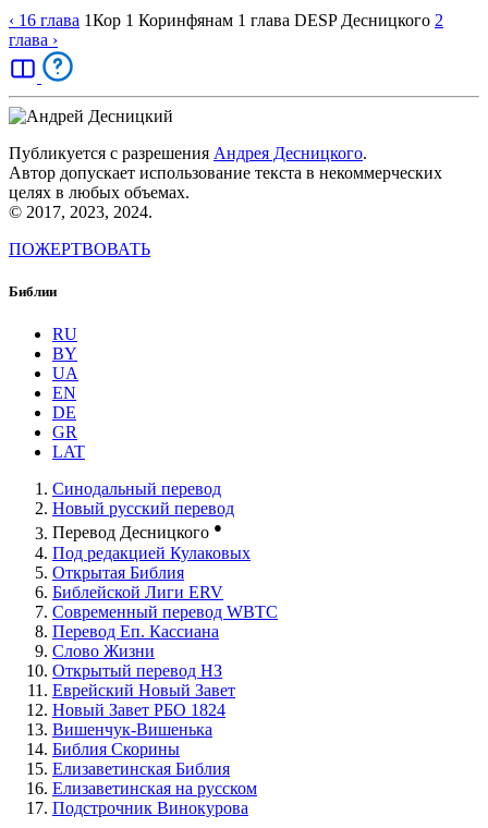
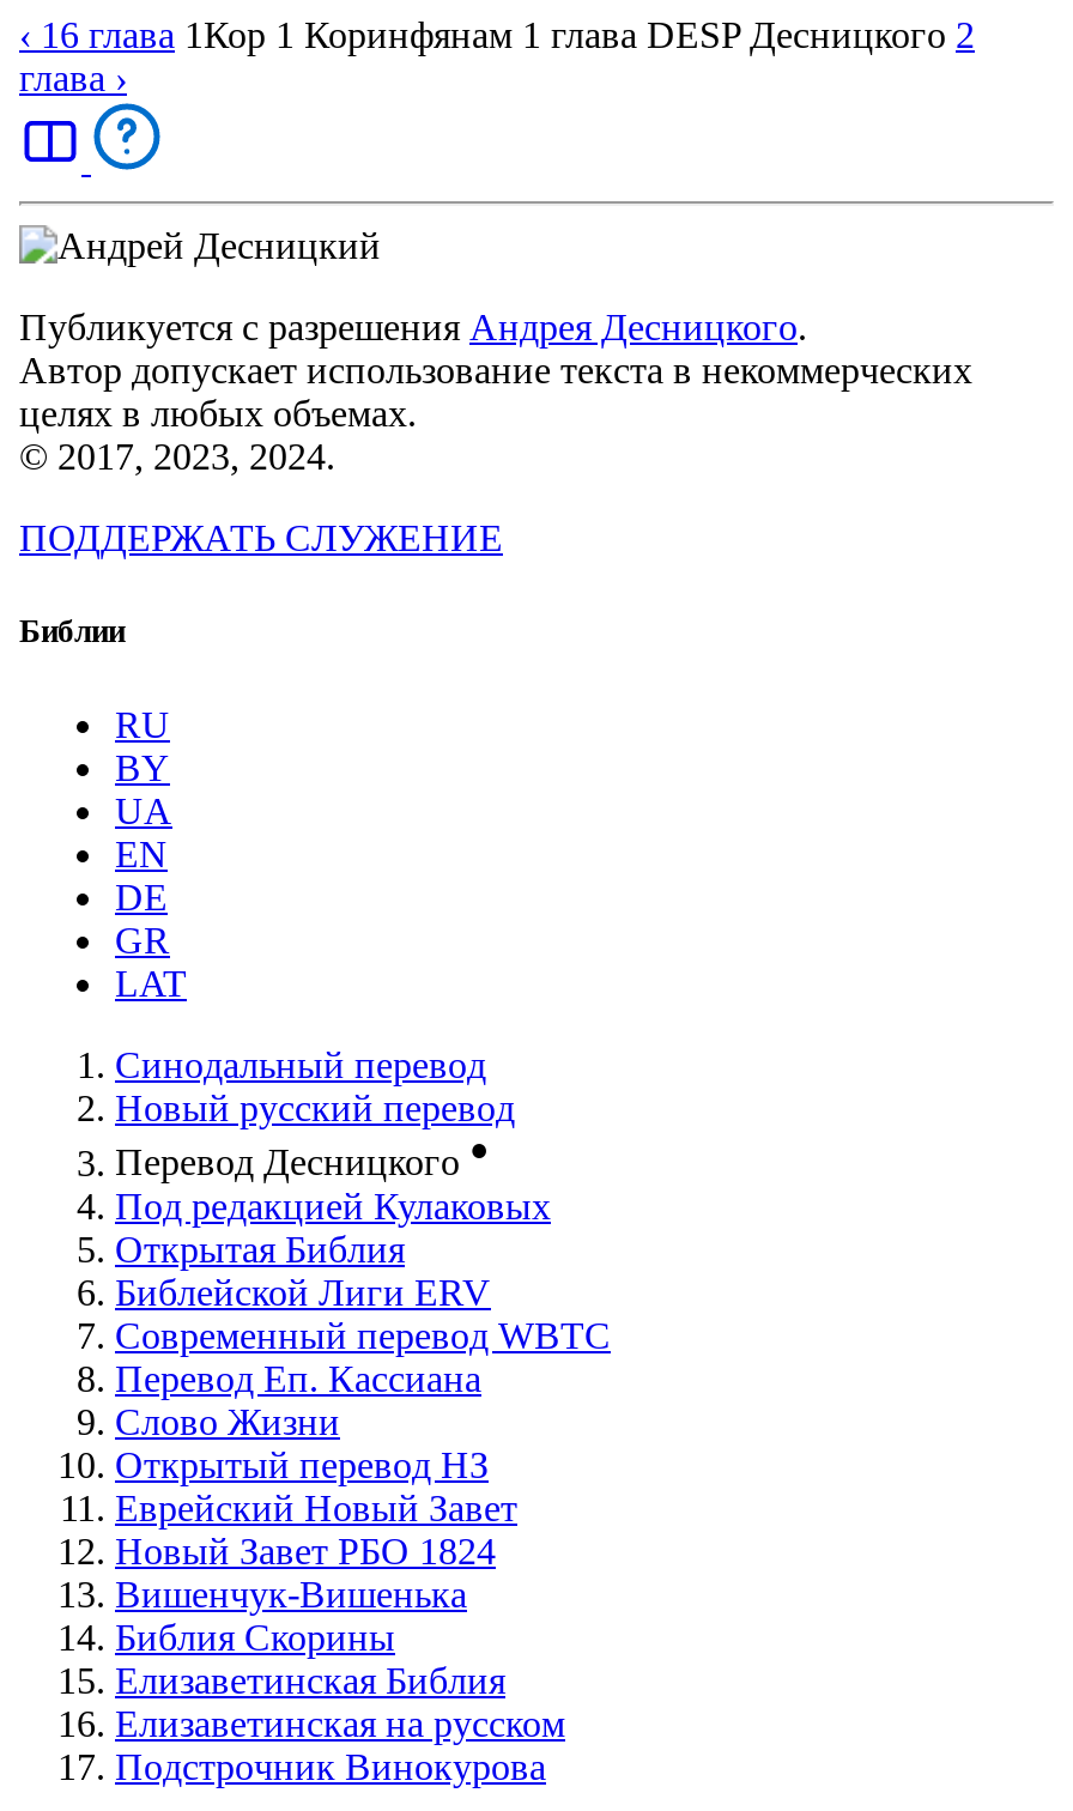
[9,240,150,258] ПОЖЕРТВОВАТЬ -> [19,517,503,558] ПОДДЕРЖАТЬ СЛУЖЕНИЕ

